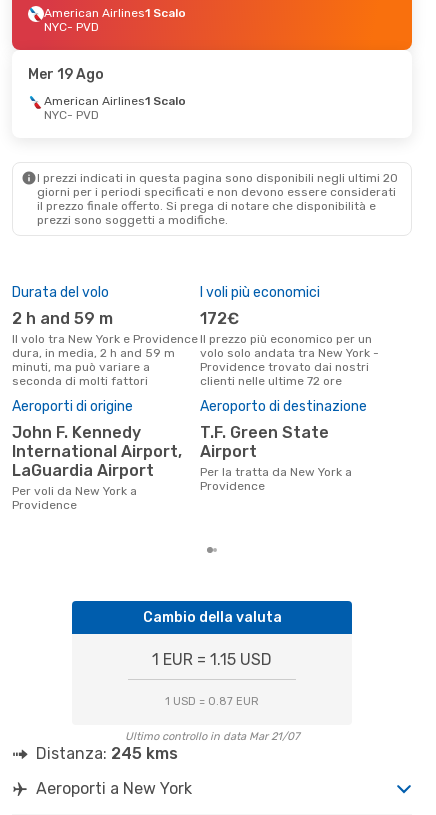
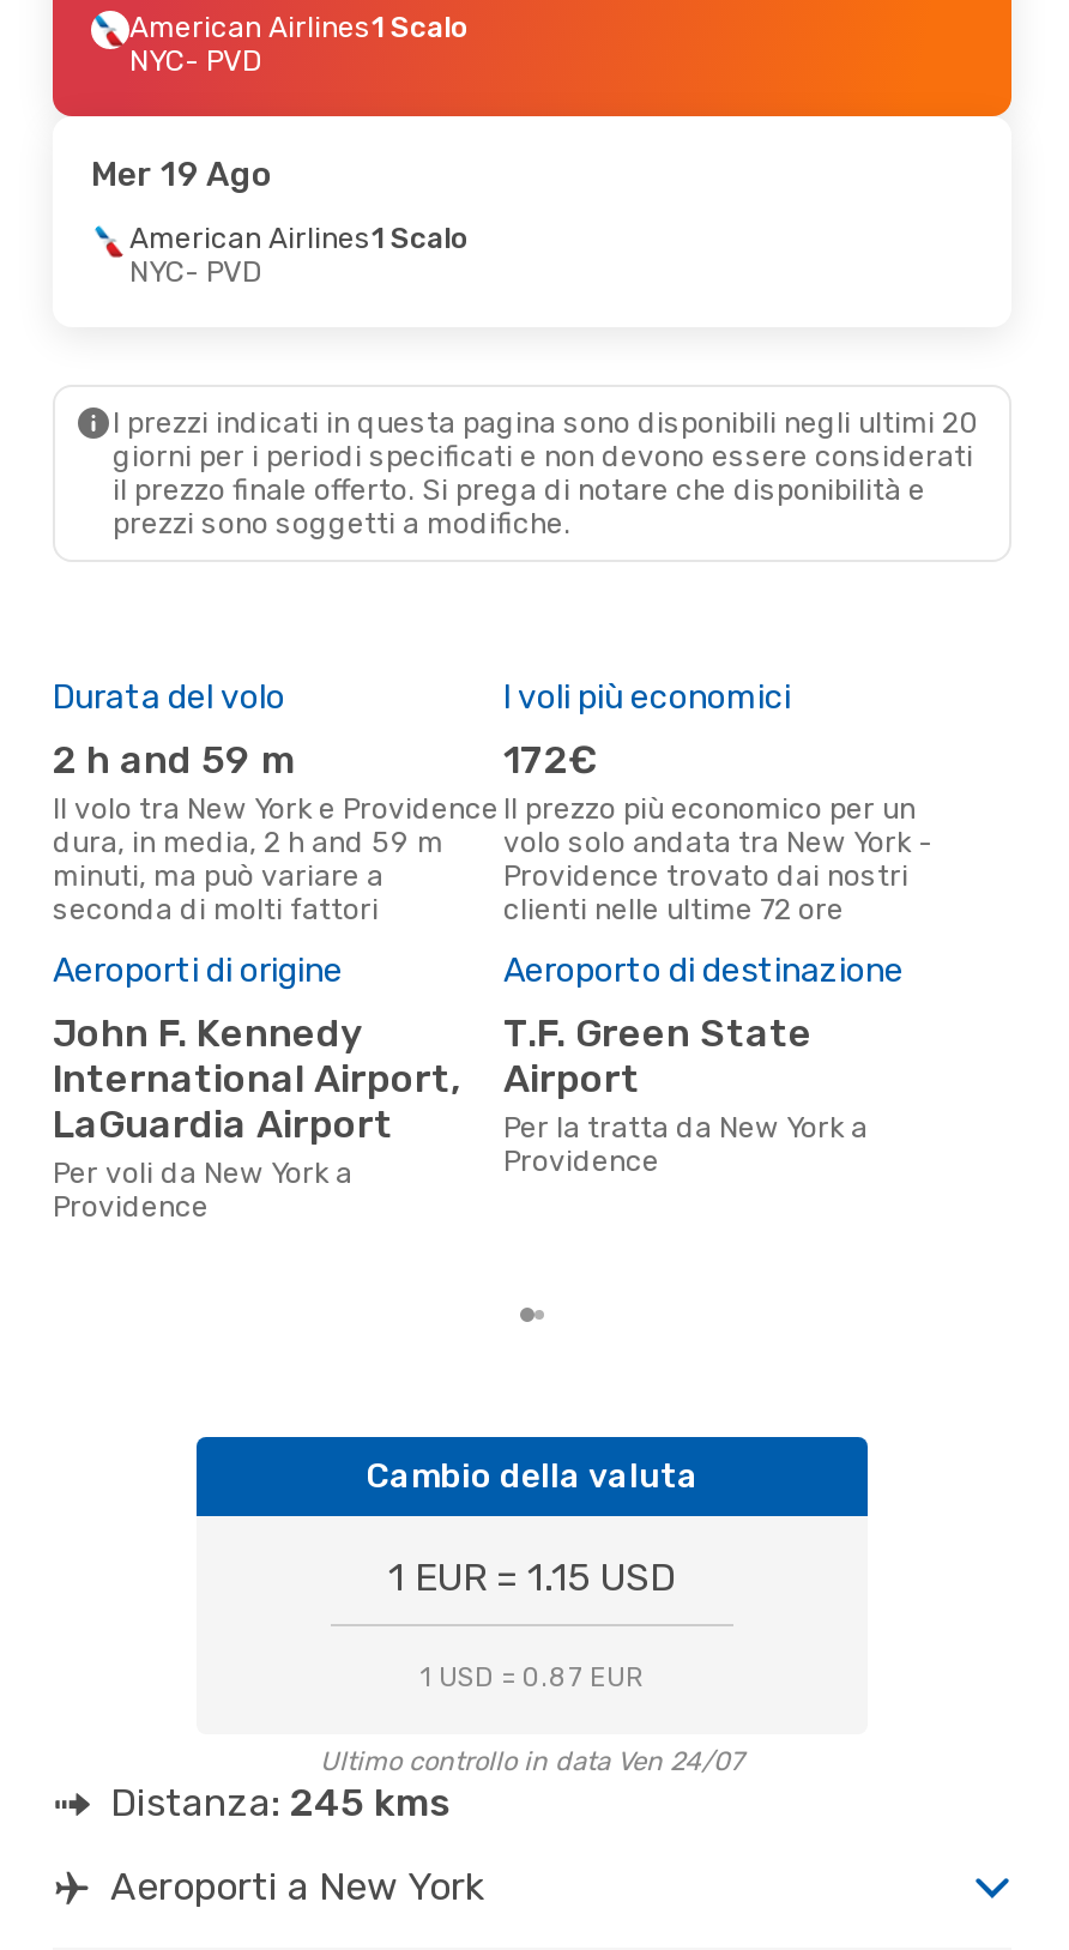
[124,730,299,743] Ultimo controllo in data Mar 21/07 -> [320,1746,744,1777] Ultimo controllo in data Ven 24/07

